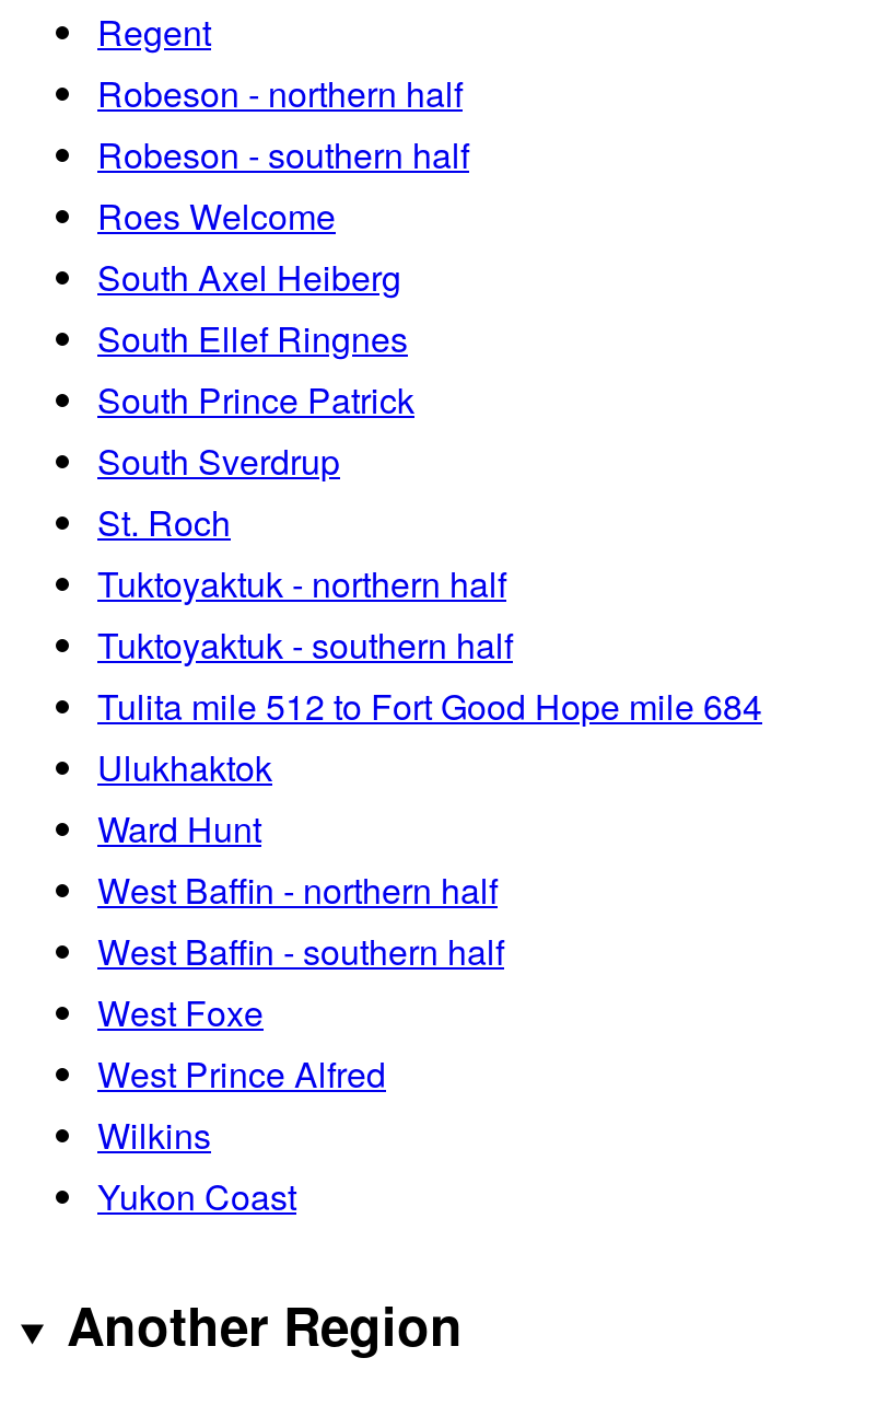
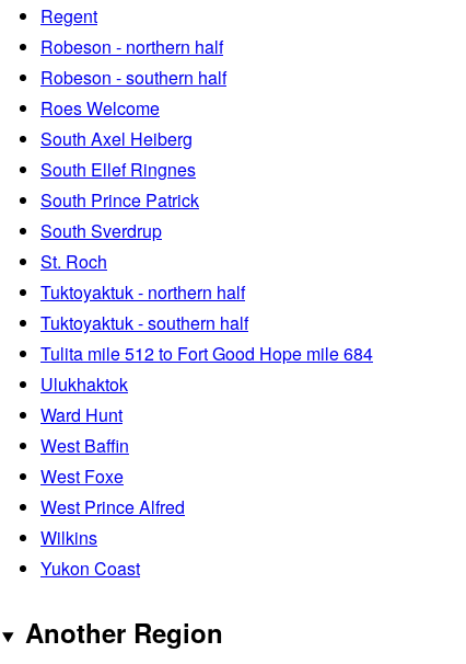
[97,865,504,976] West Baffin - northern half | West Baffin - southern half -> [40,433,129,458] West Baffin

